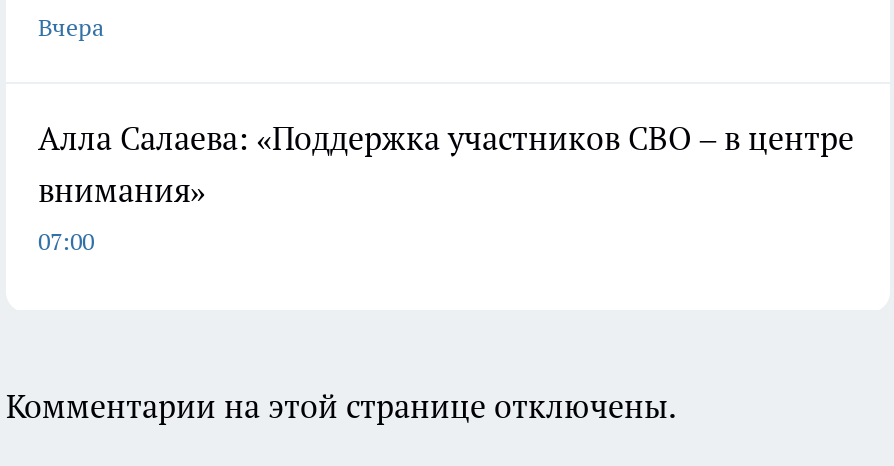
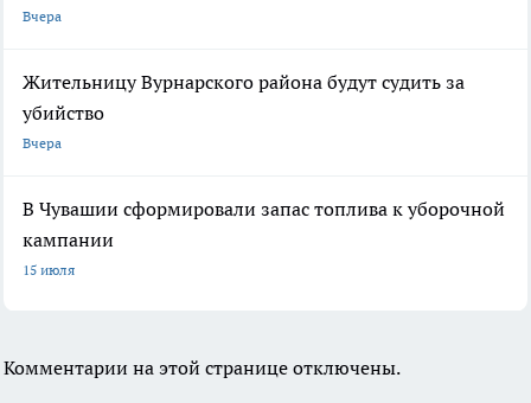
[38,118,854,256] Алла Салаева: «Поддержка участников СВО – в центре | внимания» | 07:00 -> [23,70,505,278] Жительницу Вурнарского района будут судить за | убийство | Вчера | В Чувашии сформировали запас топлива к уборочной | кампании | 15 июля

